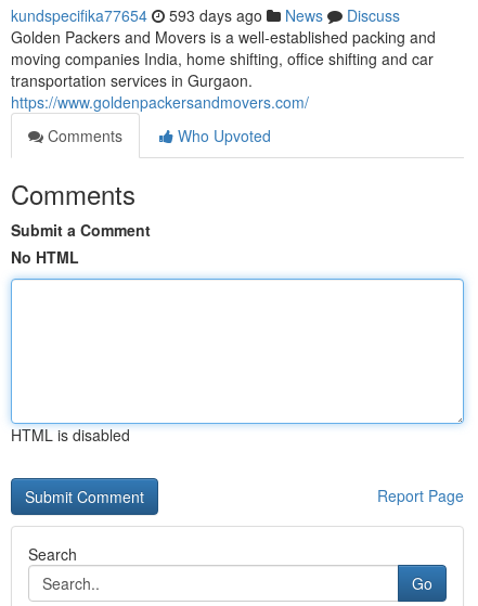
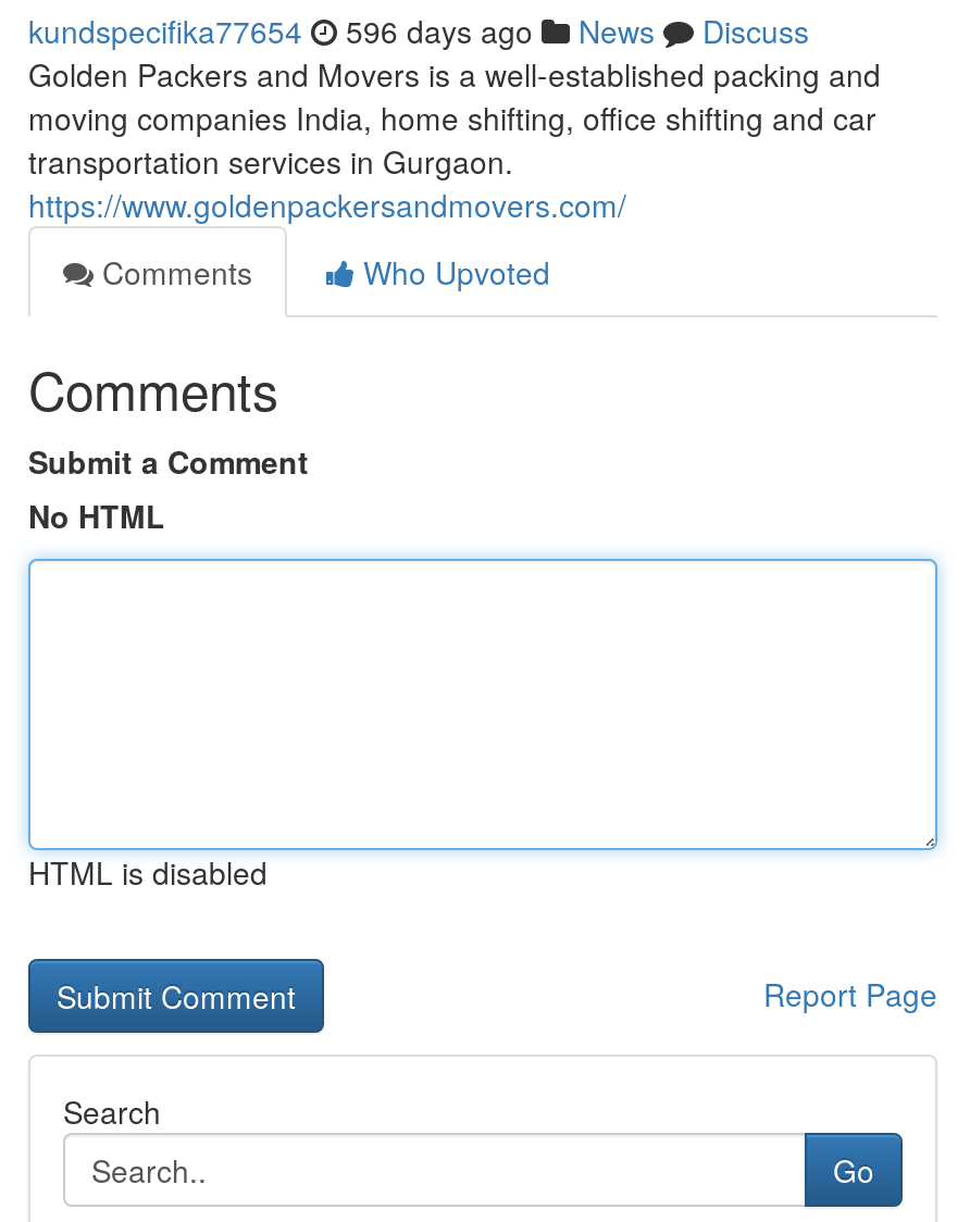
[11,4,400,26] kundspecifika77654 593 days ago News Discuss -> [28,9,809,52] kundspecifika77654 596 days ago News Discuss

